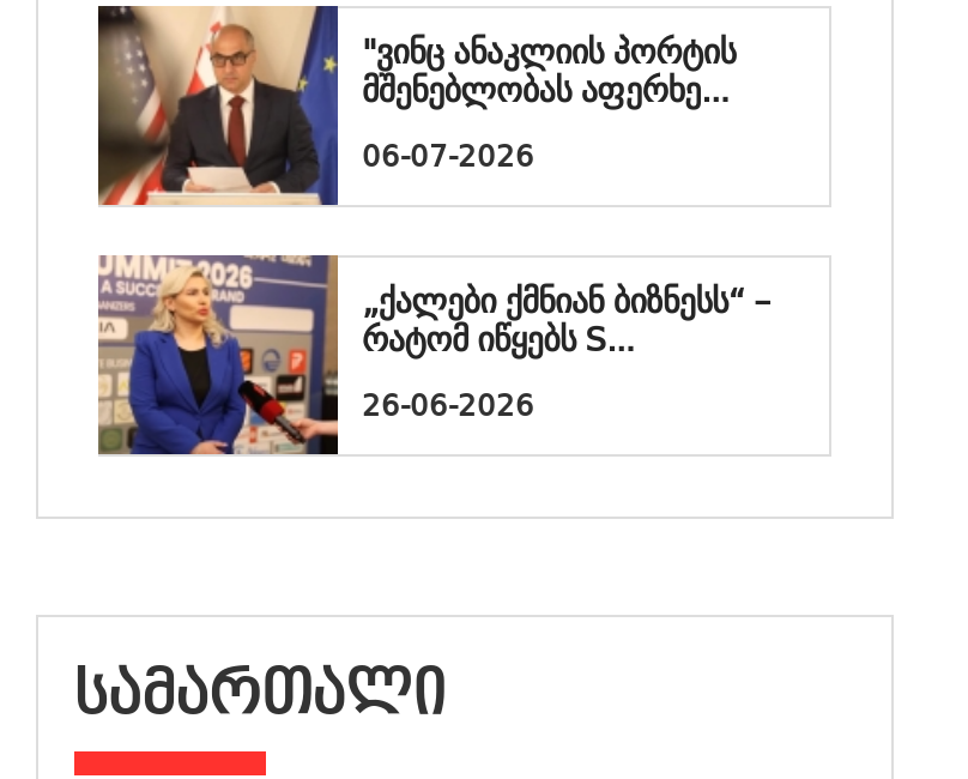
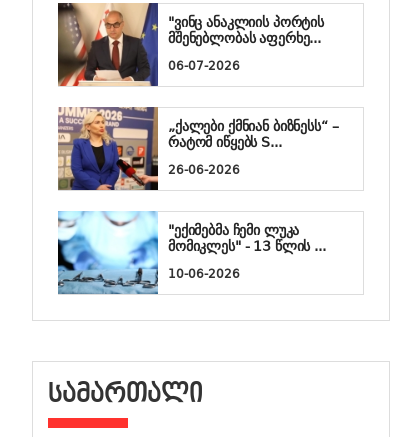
none -> [57,211,326,295] [image] | "ექიმებმა ჩემი ლუკა | მომიკლეს" - 13 წლის ... | 10-06-2026

